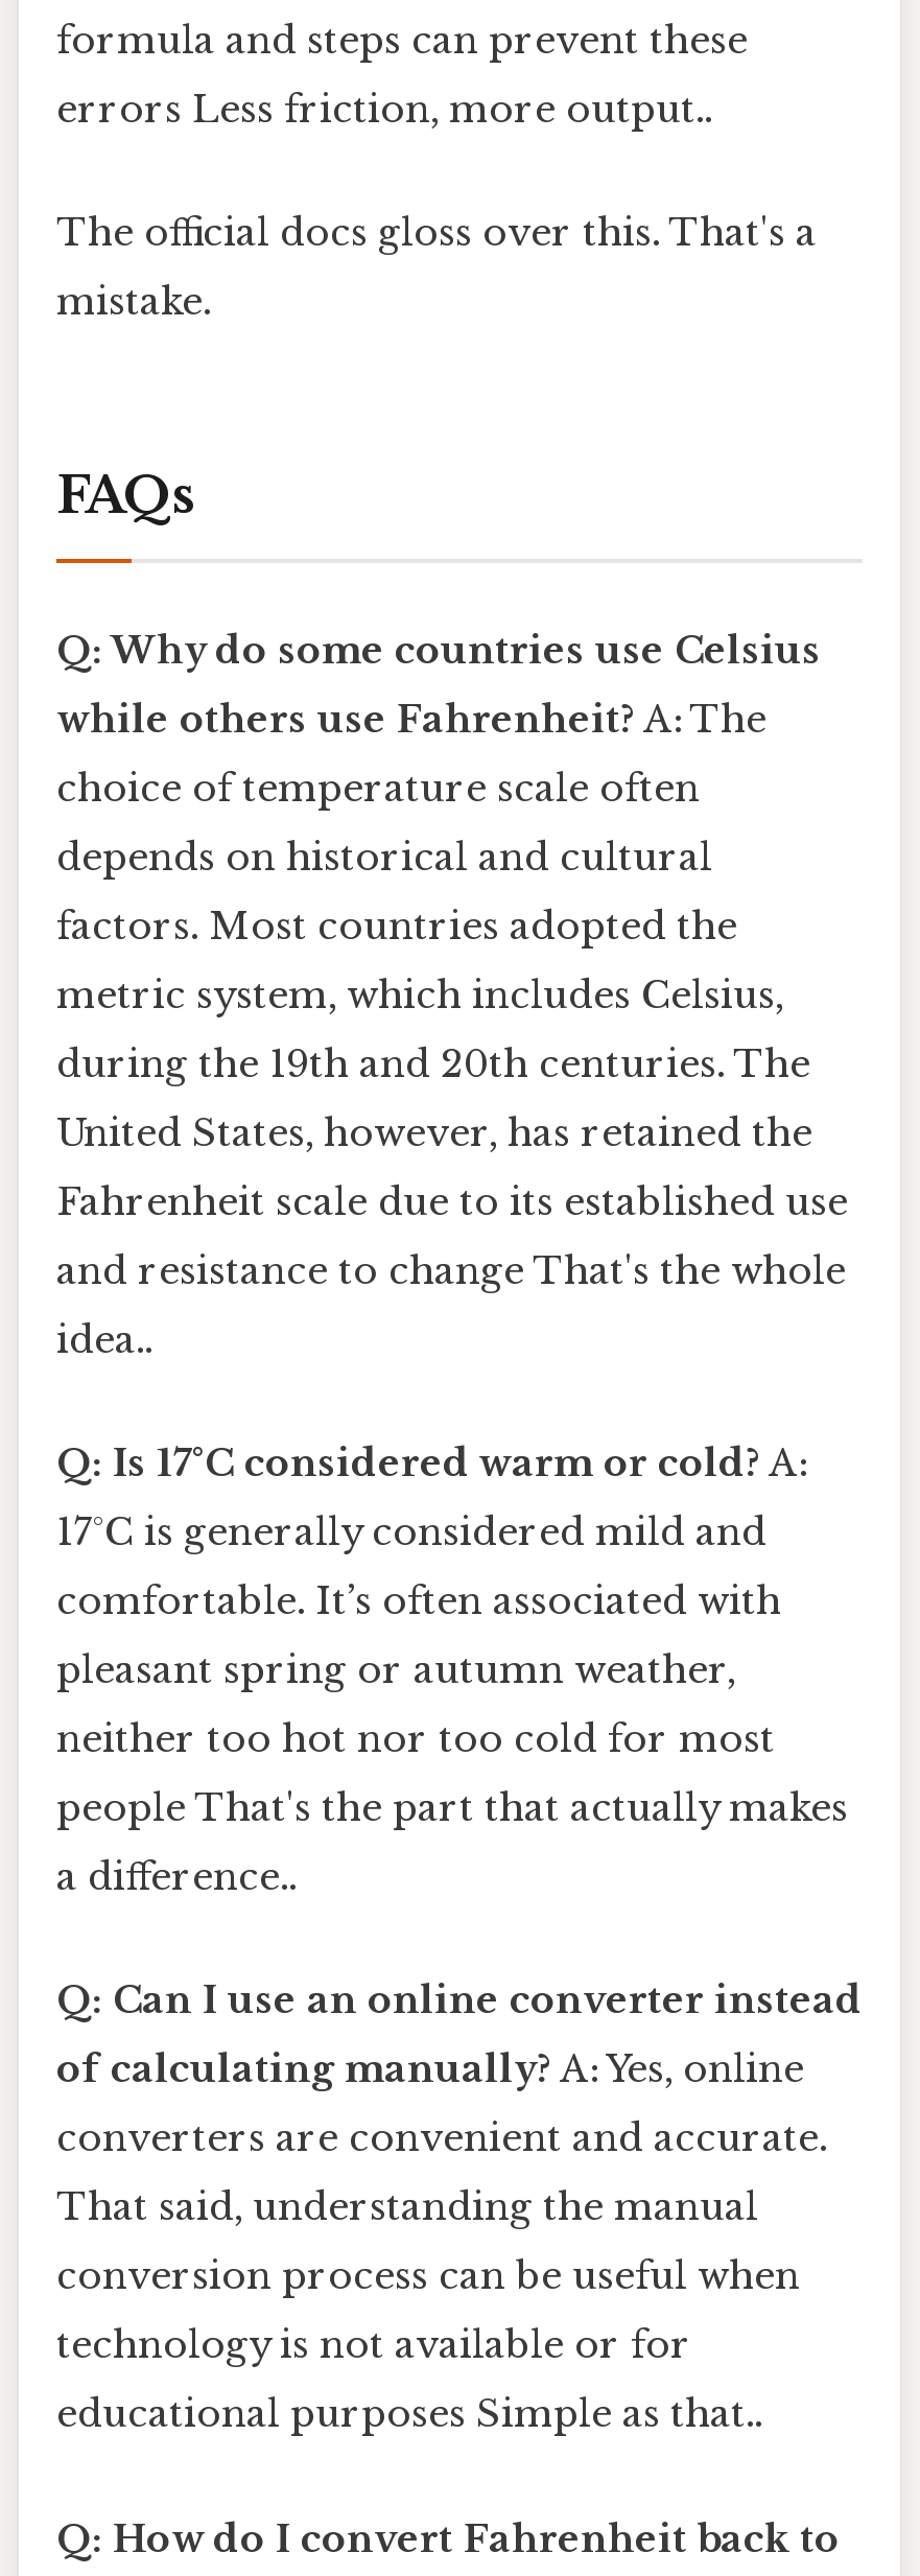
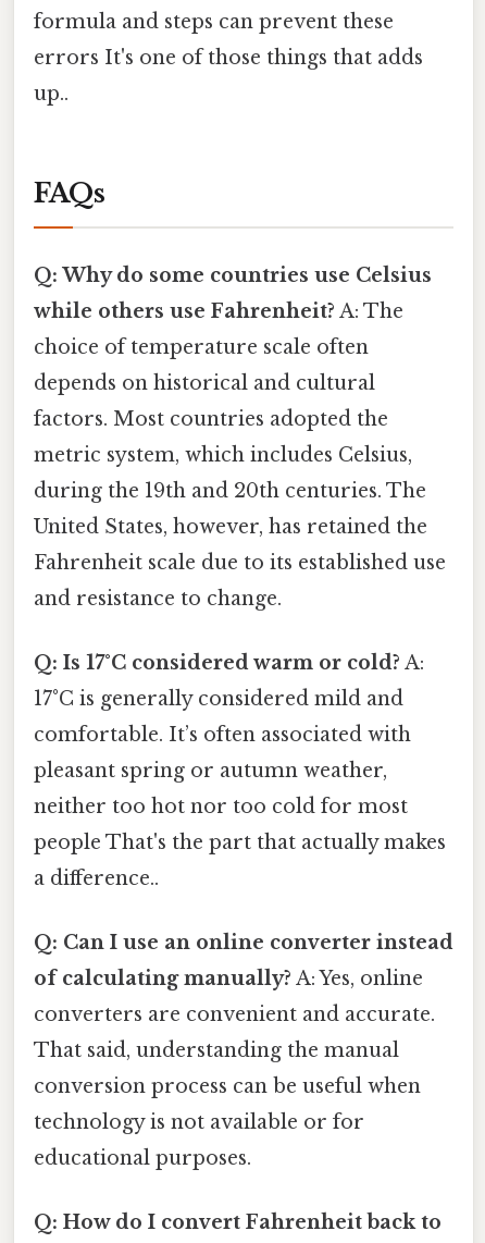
[56,86,817,325] errors Less friction, more output.. | The official docs gloss over this. That's a | mistake. -> [34,45,423,105] errors It's one of those things that adds | up..
[56,1248,846,1363] and resistance to change That's the whole | idea.. -> [34,586,282,610] and resistance to change.
[56,2392,762,2438] educational purposes Simple as that.. -> [34,1146,251,1170] educational purposes.

